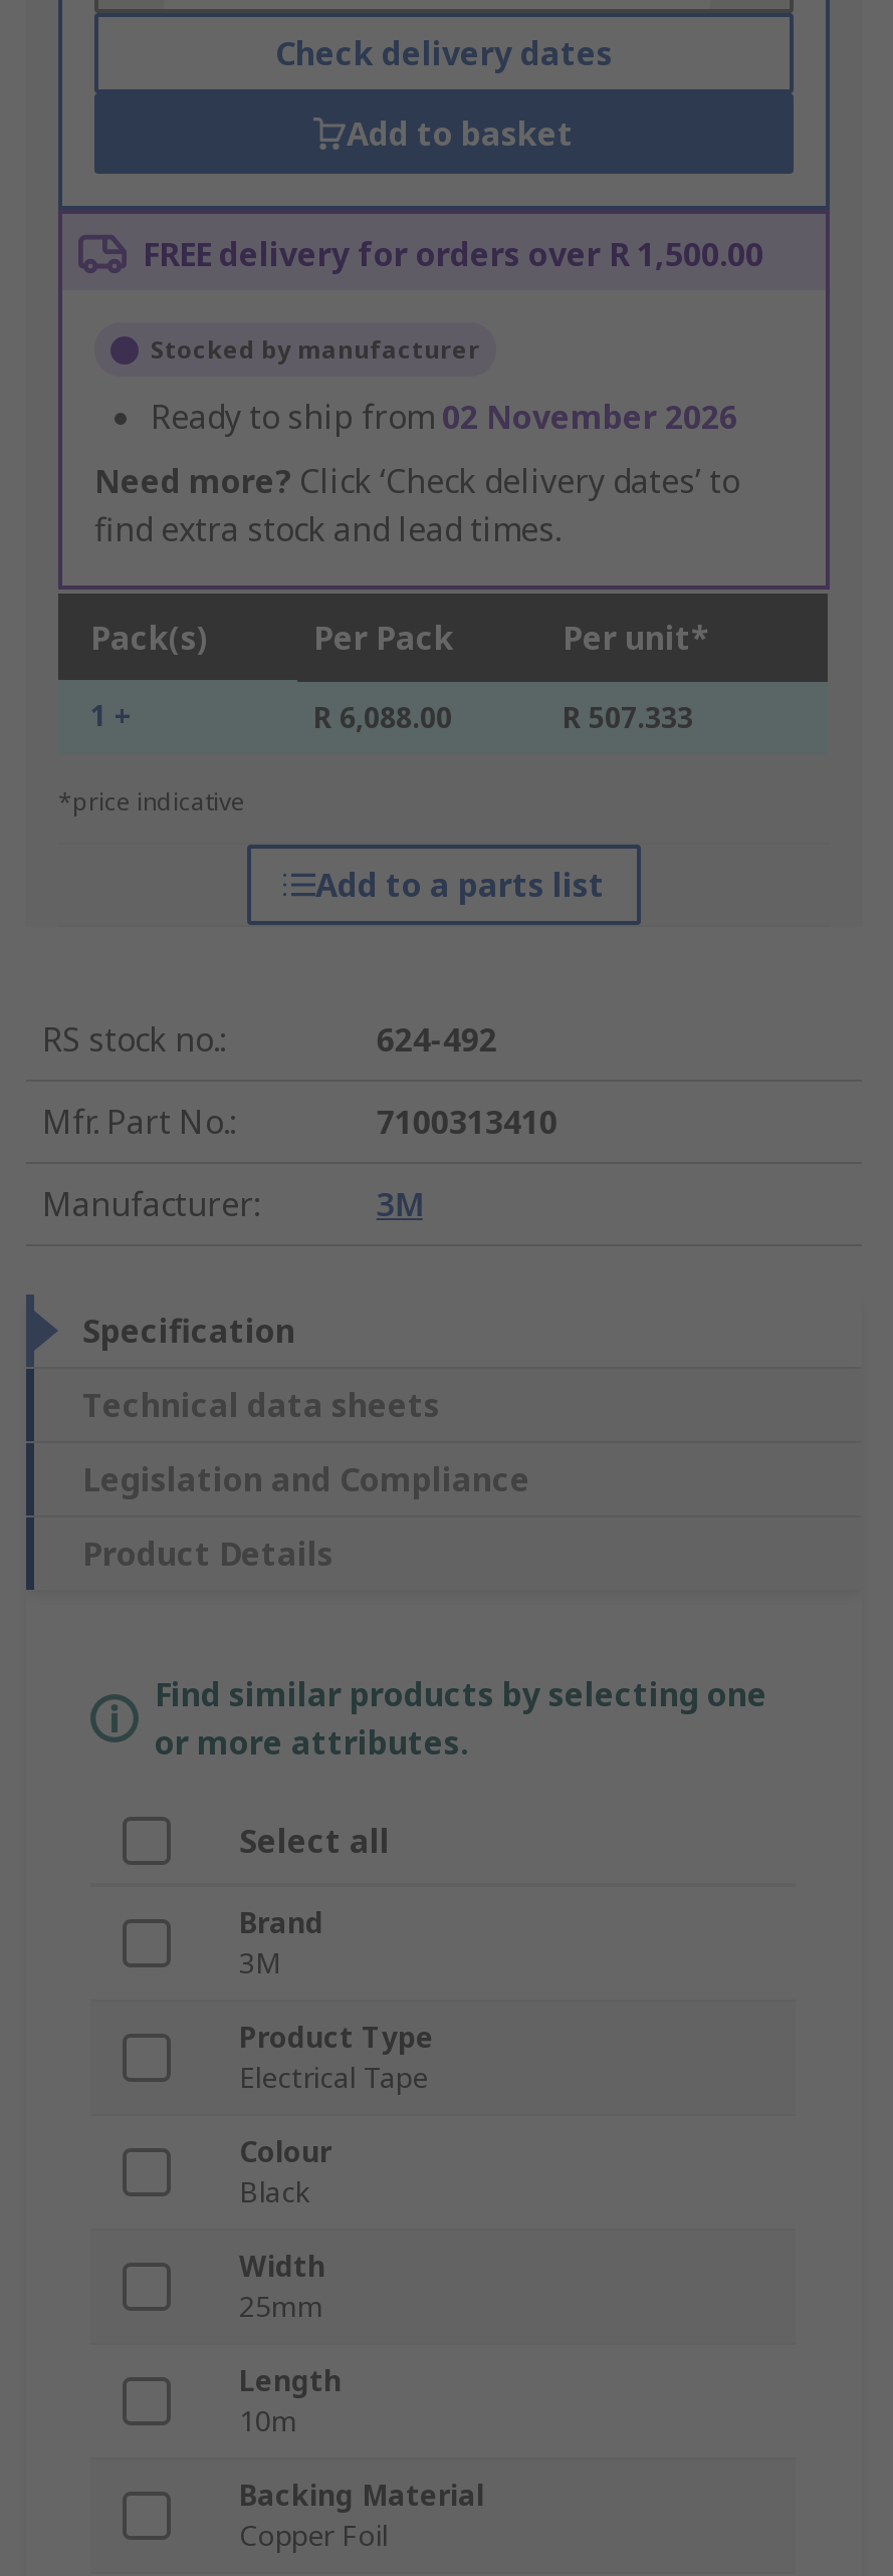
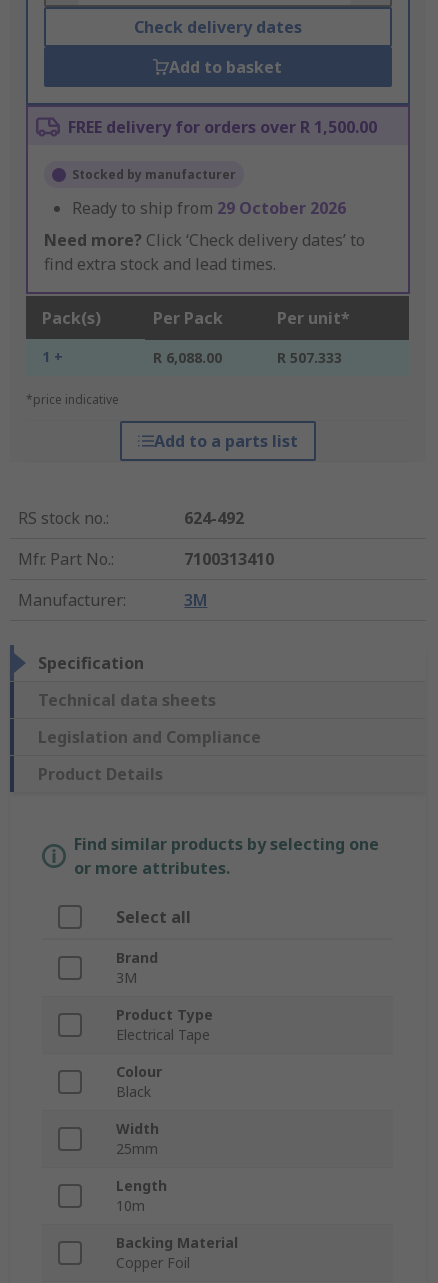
[151,396,737,440] Ready to ship from 02 November 2026 -> [72,197,346,219] Ready to ship from 29 October 2026

